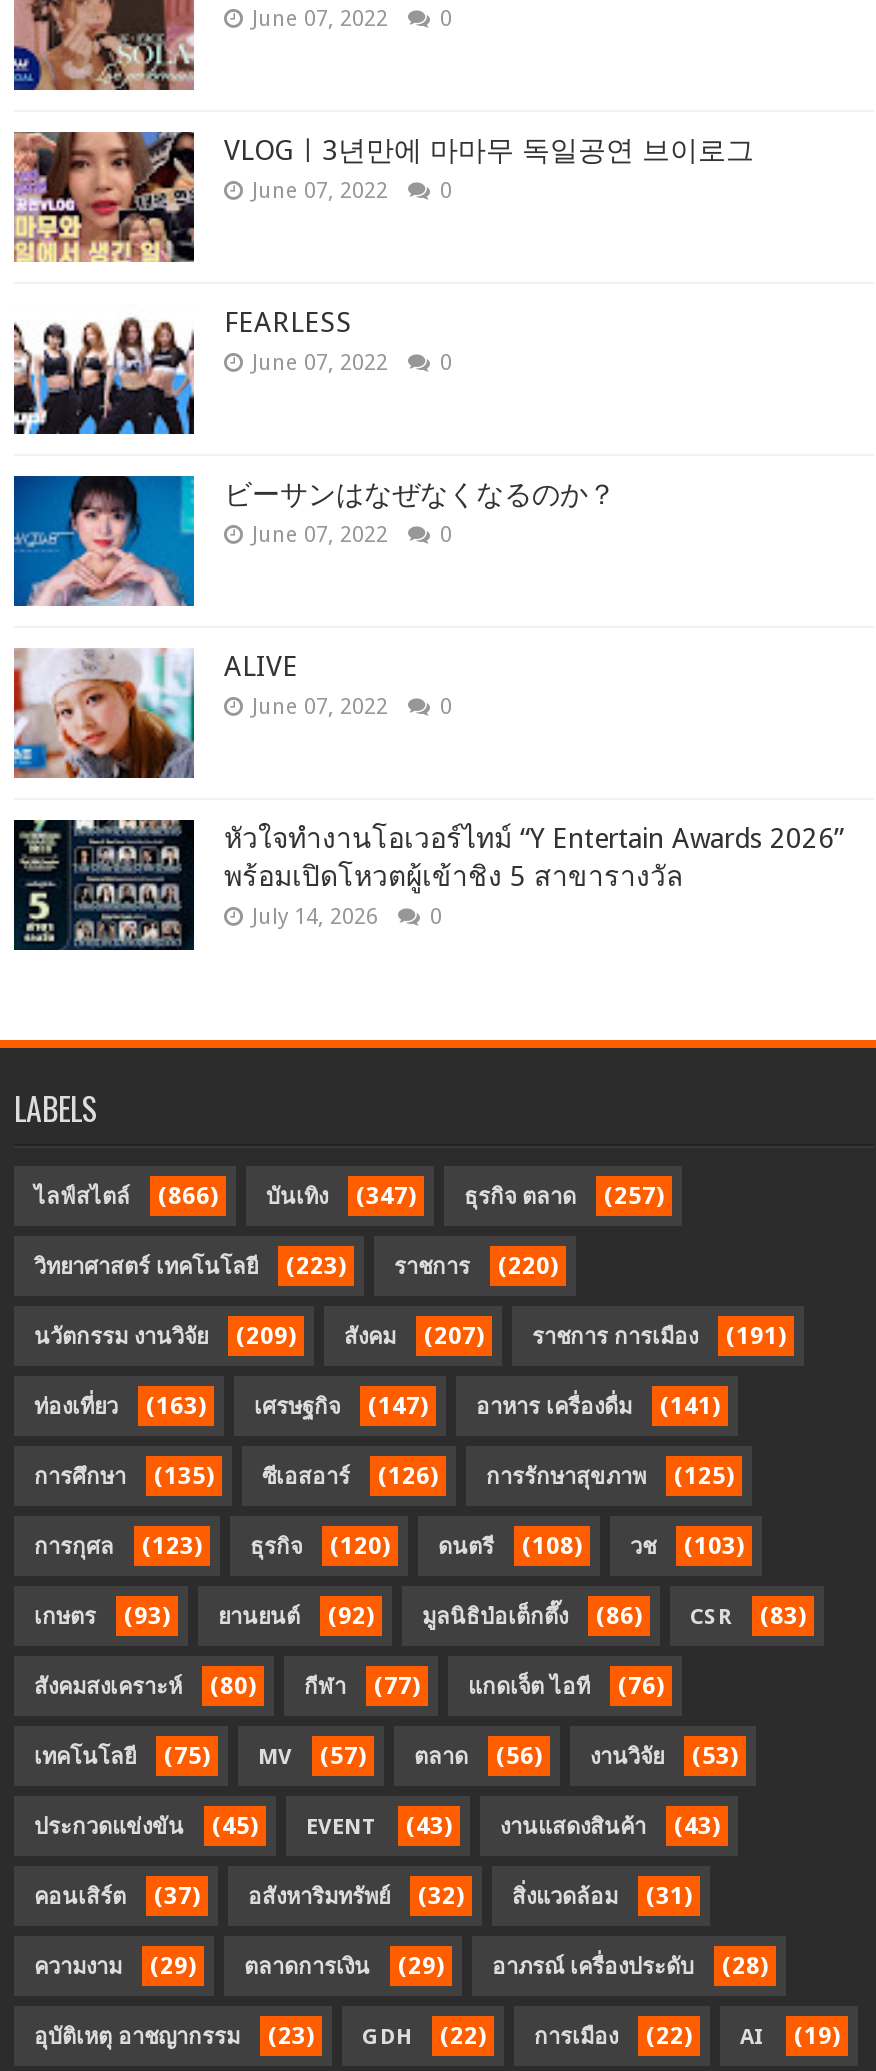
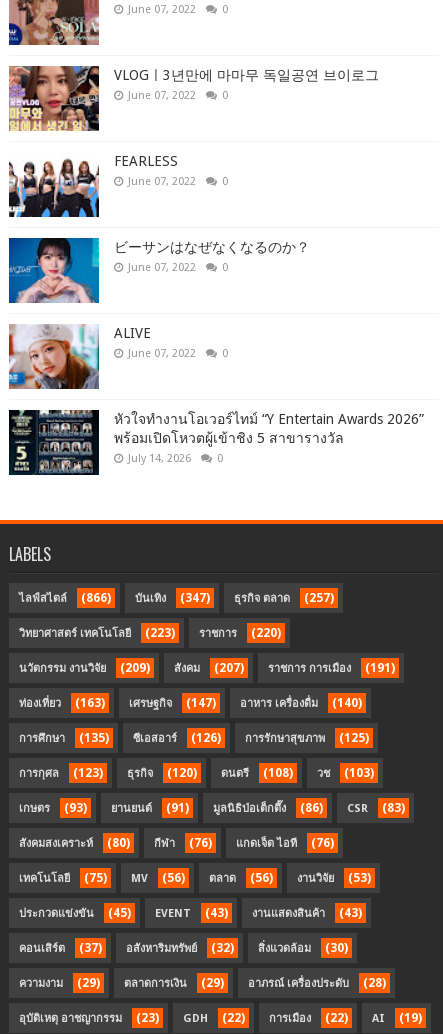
[34,1392,720,1420] ท่องเที่ยว (163) เศรษฐกิจ (147) อาหาร เครื่องดื่ม (141) -> [19,696,362,710] ท่องเที่ยว (163) เศรษฐกิจ (147) อาหาร เครื่องดื่ม (140)
[34,1602,806,1630] เกษตร (93) ยานยนต์ (92) มูลนิธิป่อเต็กตึ๊ง (86) CSR (83) -> [19,801,405,815] เกษตร (93) ยานยนต์ (91) มูลนิธิป่อเต็กตึ๊ง (86) CSR (83)
[34,1672,664,1700] สังคมสงเคราะห์ (80) กีฬา (77) แกดเจ็ต ไอที (76) -> [19,836,334,850] สังคมสงเคราะห์ (80) กีฬา (76) แกดเจ็ต ไอที (76)
[34,1742,738,1770] เทคโนโลยี (75) MV (57) ตลาด (56) งานวิจัย (53) -> [19,871,371,885] เทคโนโลยี (75) MV (56) ตลาด (56) งานวิจัย (53)
[34,1882,692,1910] คอนเสิร์ต (37) อสังหาริมทรัพย์ (32) สิ่งแวดล้อม (31) -> [19,941,348,955] คอนเสิร์ต (37) อสังหาริมทรัพย์ (32) สิ่งแวดล้อม (30)

